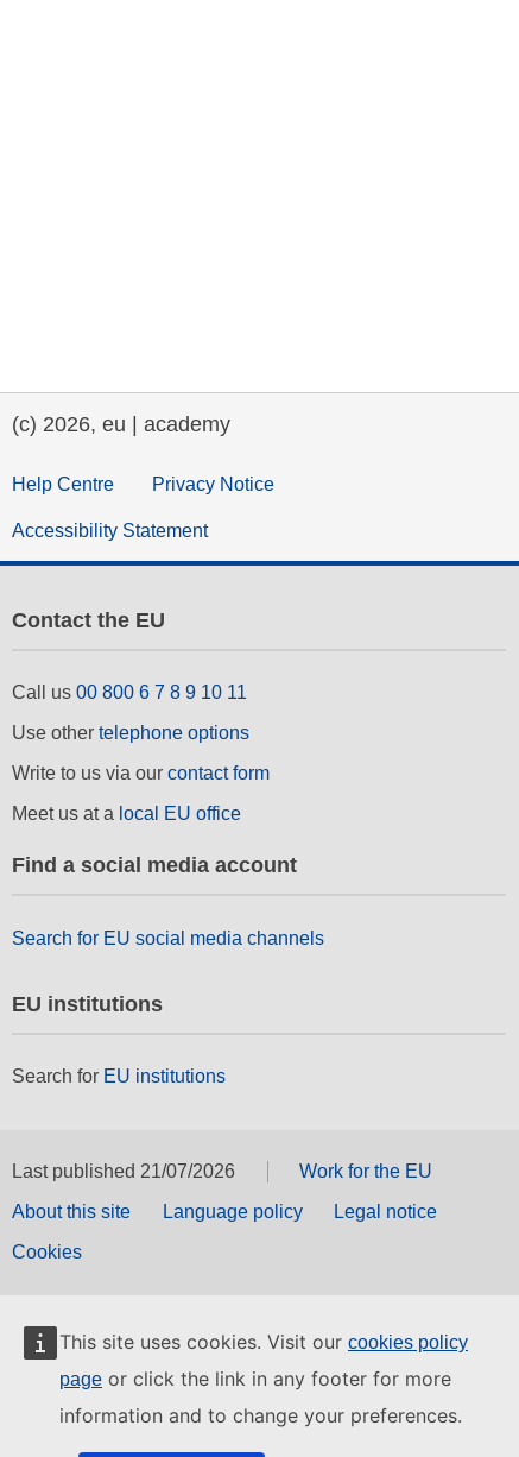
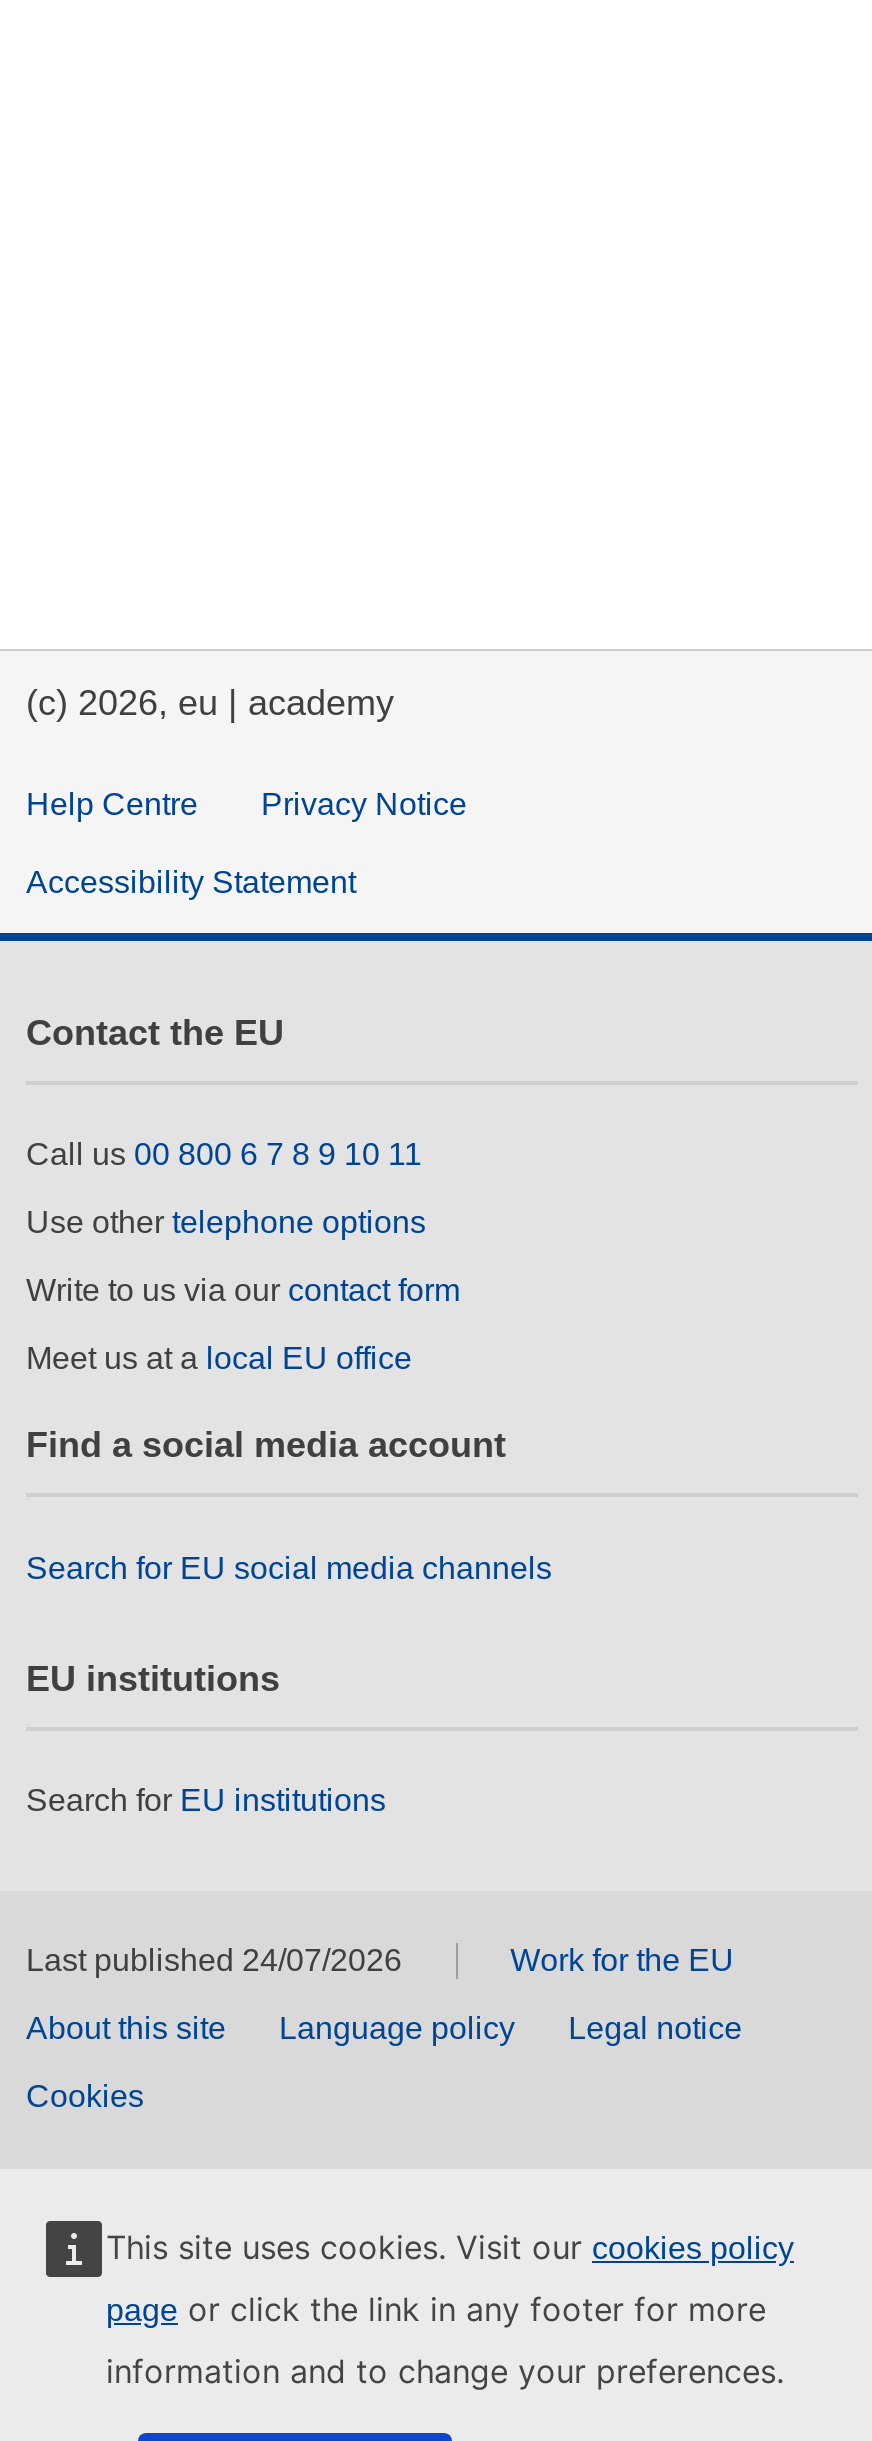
[12,1162,235,1182] Last published 21/07/2026 -> [26,1944,402,1978] Last published 24/07/2026

